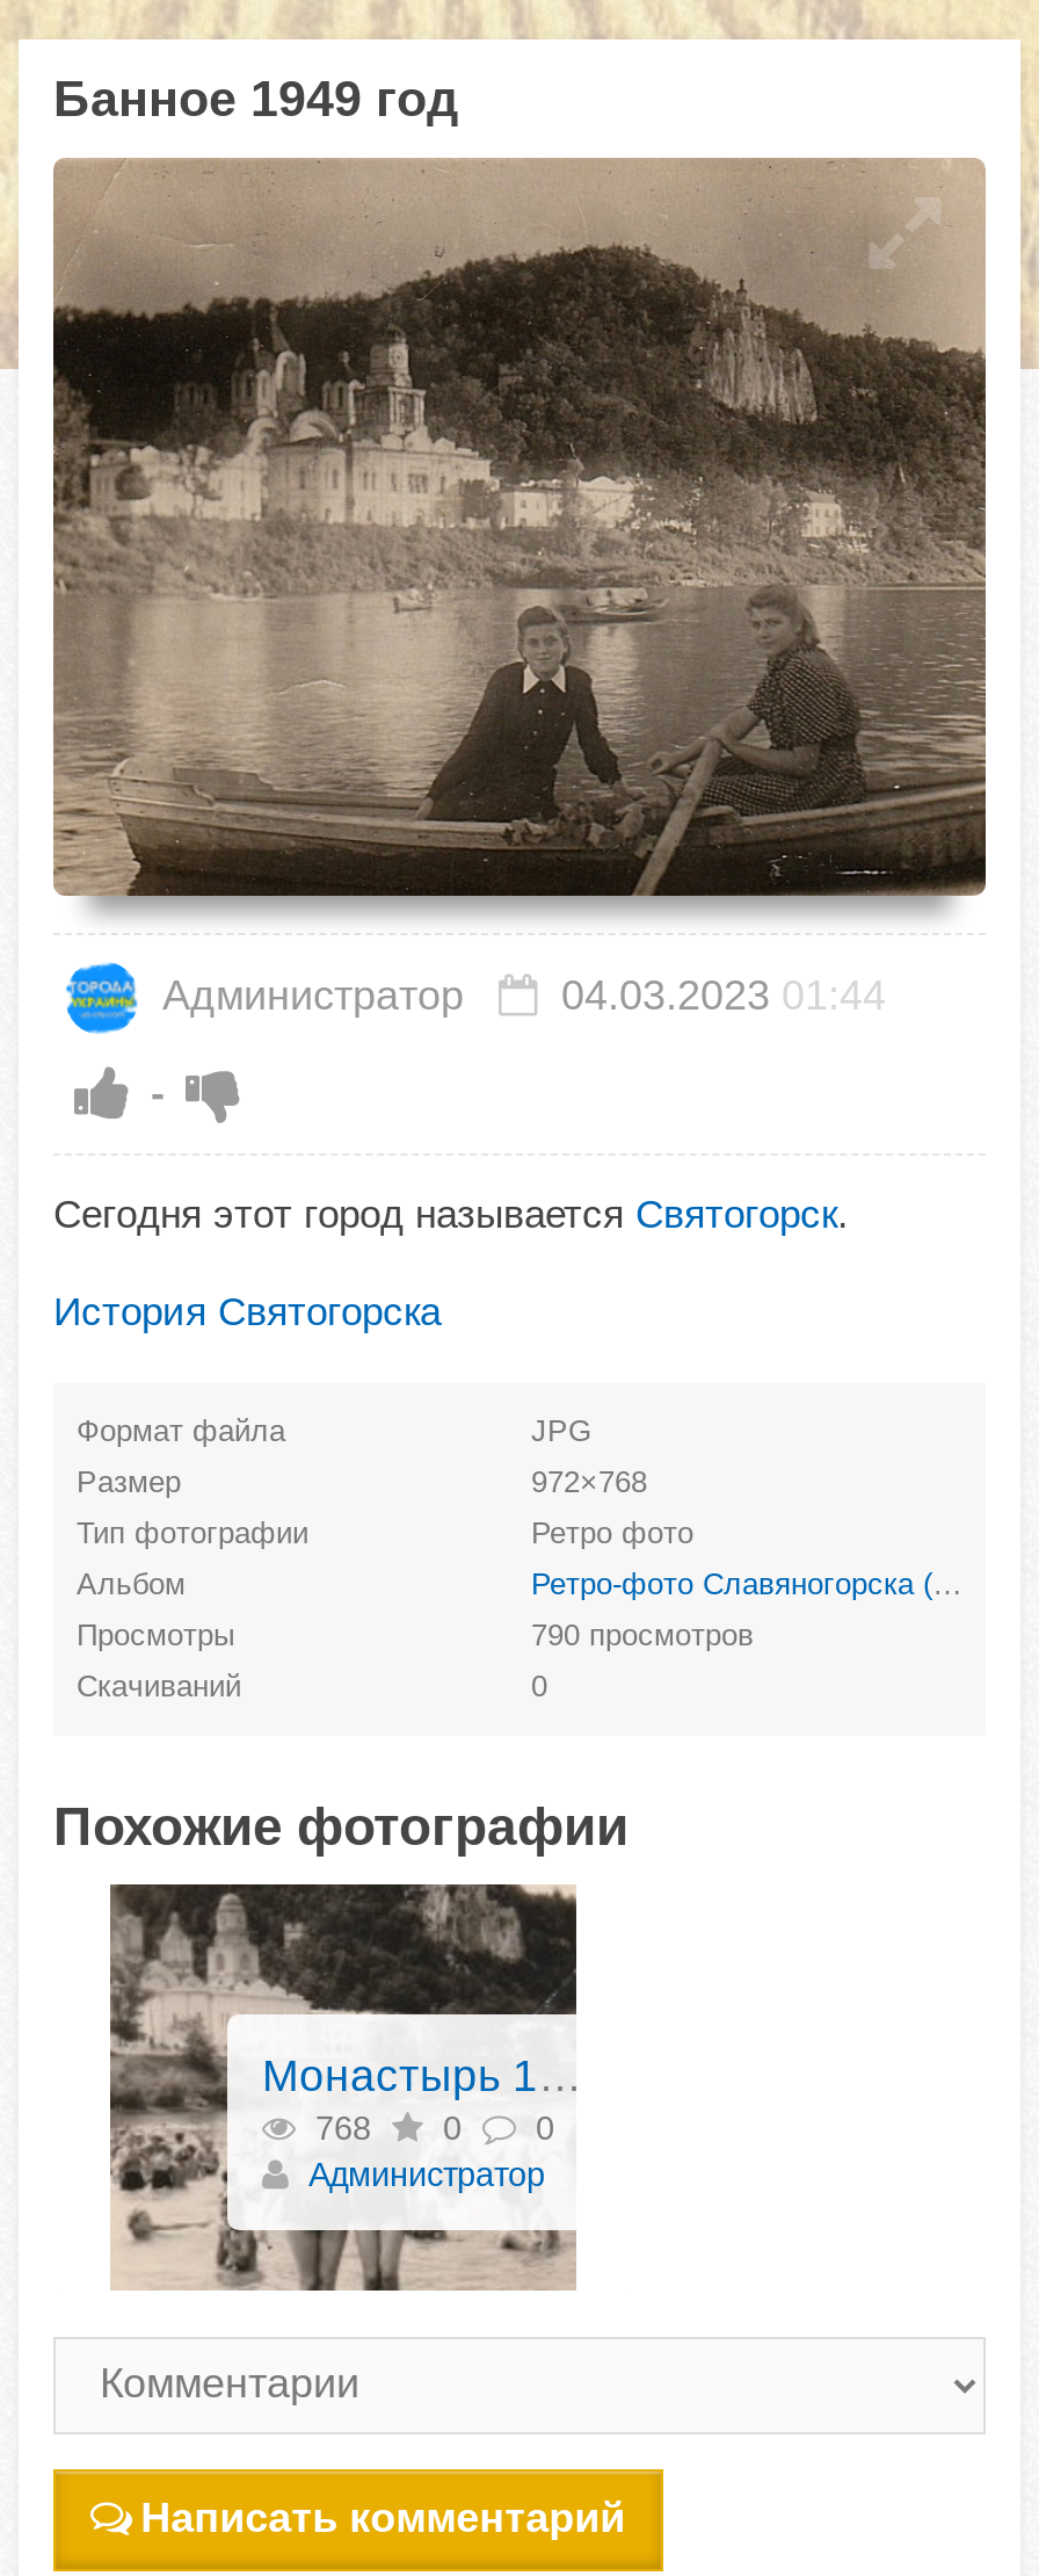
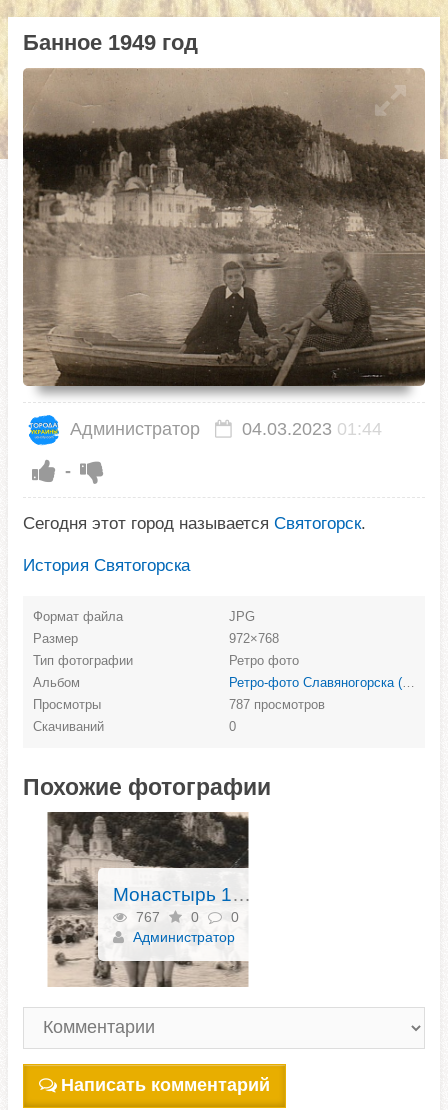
[531,1617,754,1652] 790 просмотров -> [229,697,325,712] 787 просмотров
[306,2111,554,2148] 768 0 0 -> [132,909,239,925] 767 0 0

